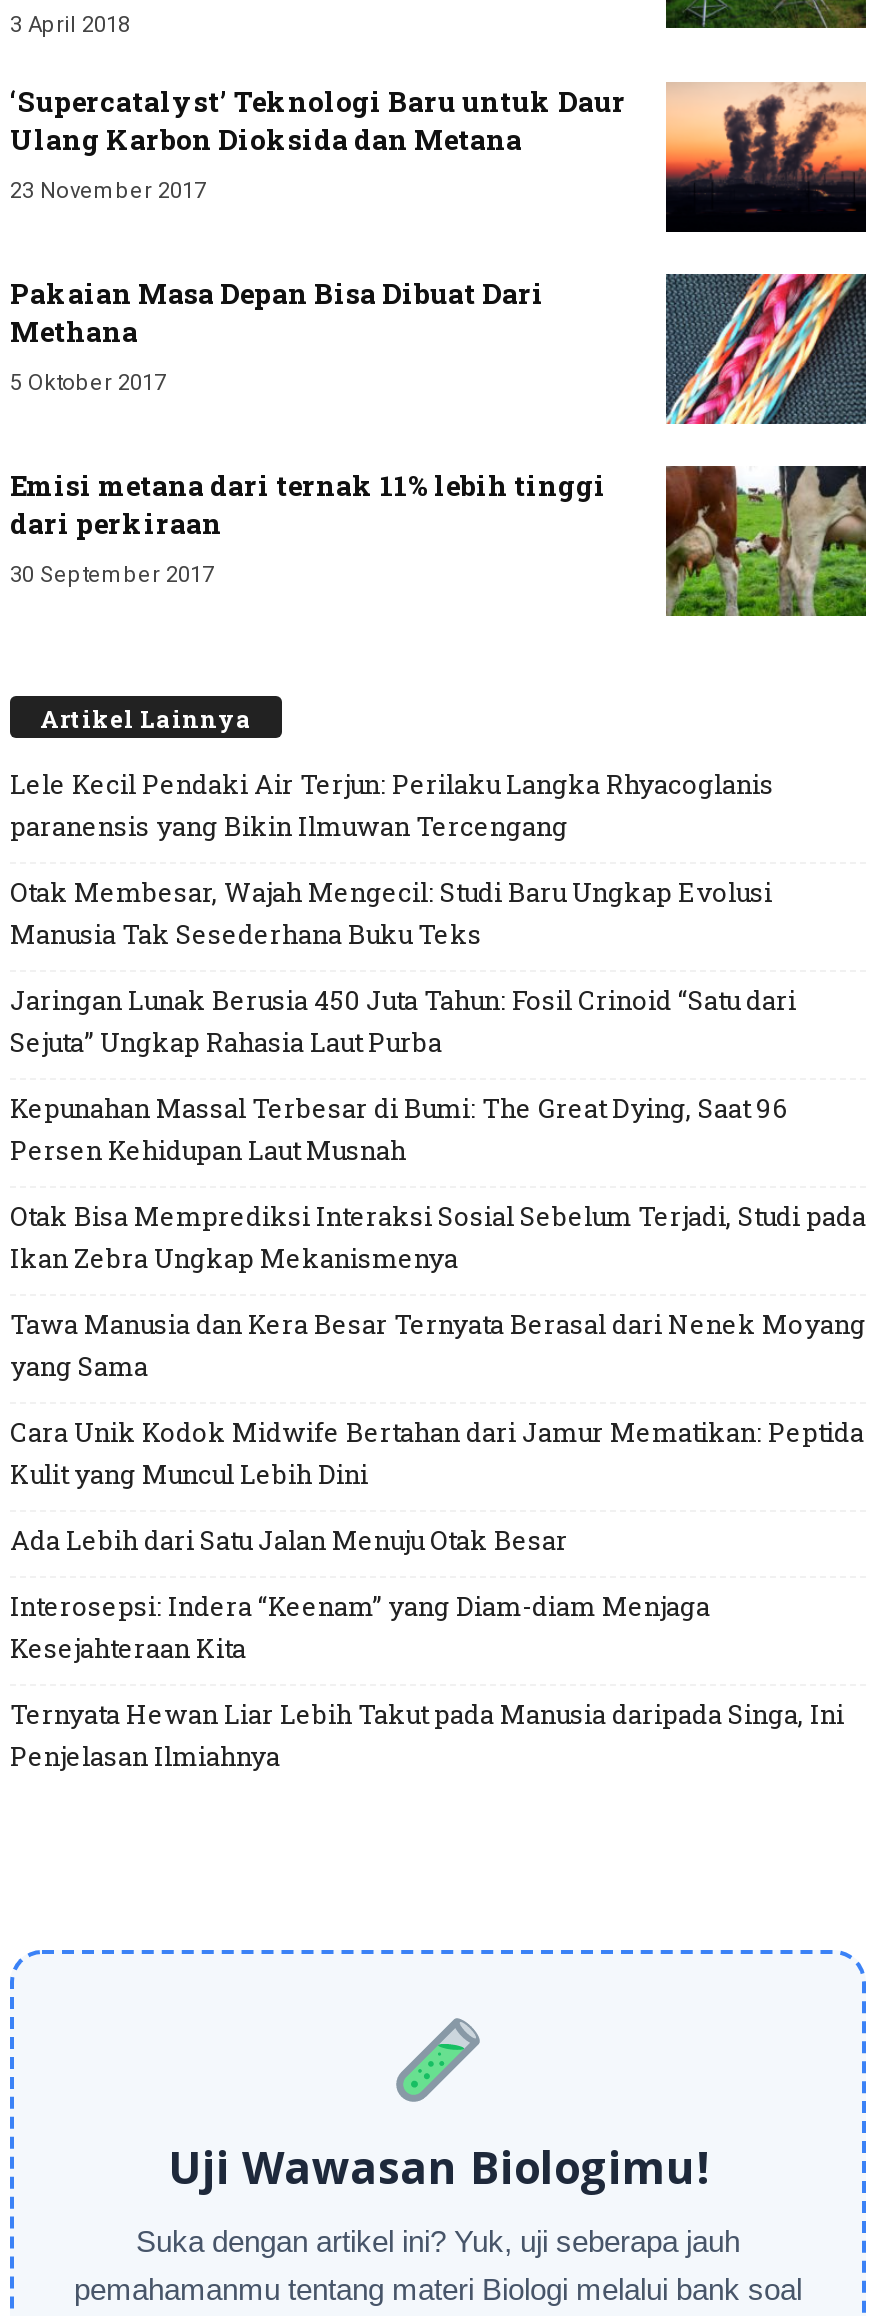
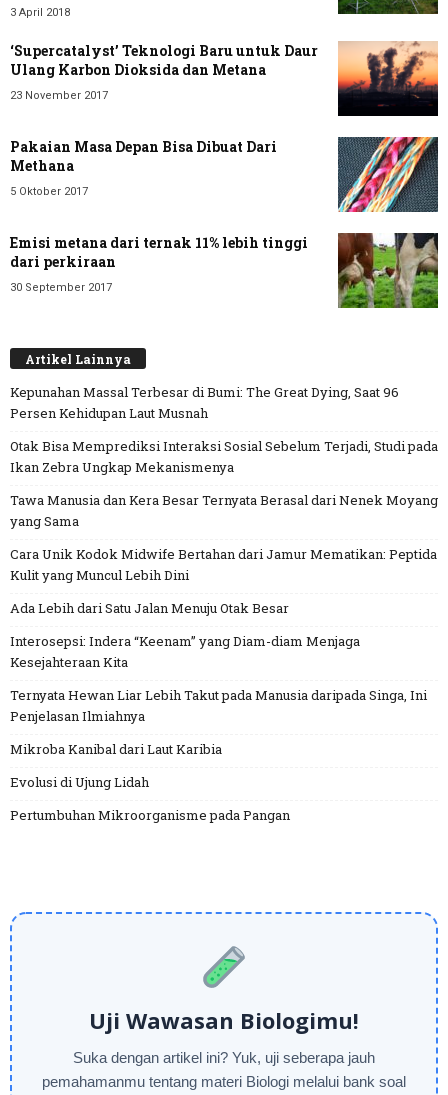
[10,766,796,1060] Lele Kecil Pendaki Air Terjun: Perilaku Langka Rhyacoglanis | paranensis yang Bikin Ilmuwan Tercengang | Otak Membesar, Wajah Mengecil: Studi Baru Ungkap Evolusi | Manusia Tak Sesederhana Buku Teks | Jaringan Lunak Berusia 450 Juta Tahun: Fosil Crinoid “Satu dari | Sejuta” Ungkap Rahasia Laut Purba -> none
moved [10,1090,866,1774] -> [10,383,438,725]: Kepunahan Massal Terbesar di Bumi: The Great Dying, Saat 96 | Persen Kehidupan Laut Musnah | Otak Bisa Memprediksi Interaksi Sosial Sebelum Terjadi, Studi pada | ... | Ternyata Hewan Liar Lebih Takut pada Manusia daripada Singa, Ini | Penjelasan Ilmiahnya
none -> [10,740,290,824] Mikroba Kanibal dari Laut Karibia | Evolusi di Ujung Lidah | Pertumbuhan Mikroorganisme pada Pangan

